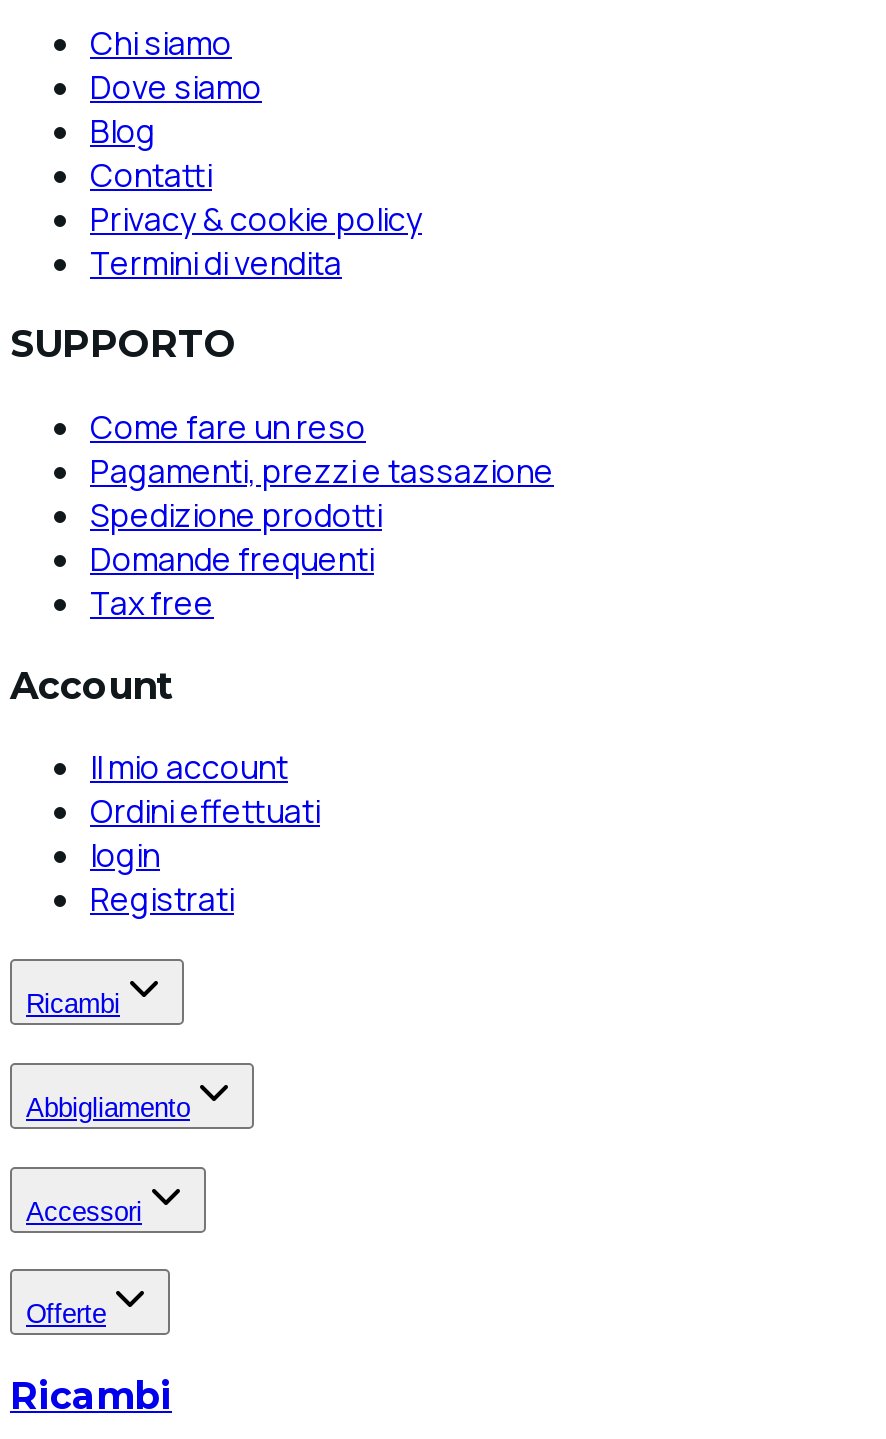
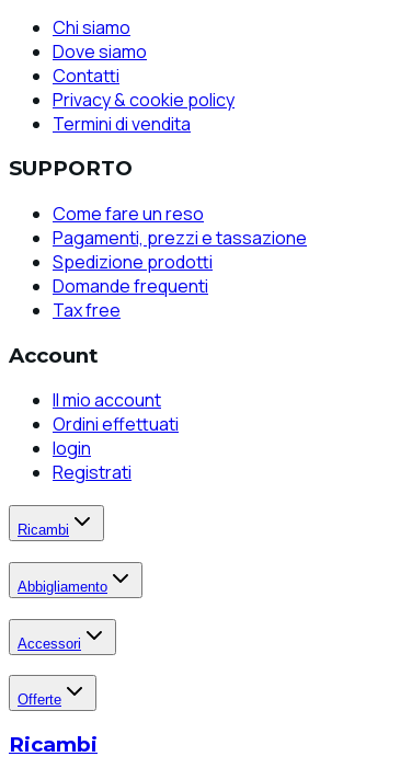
[90,108,156,152] Blog -> none

